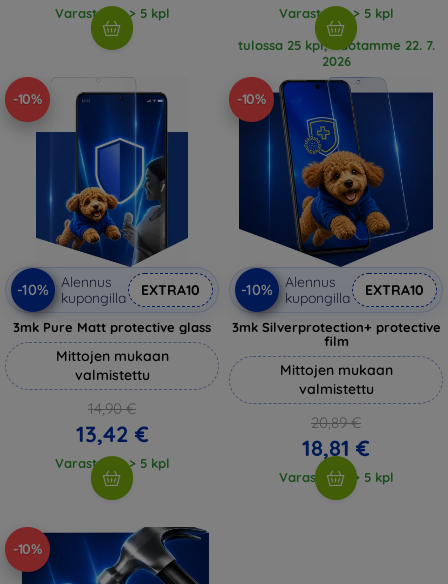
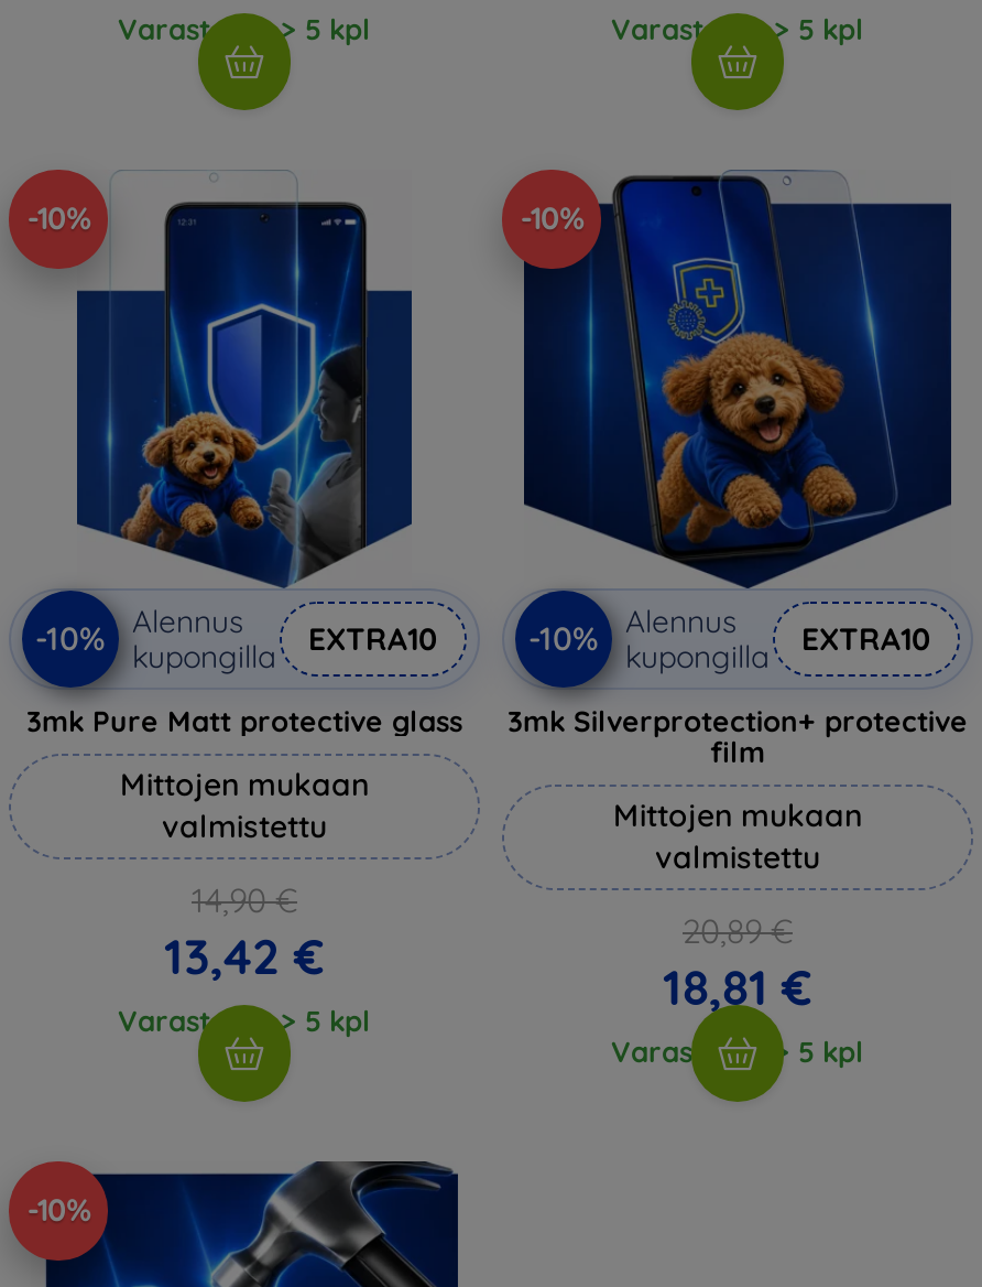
[237,37,434,69] tulossa 25 kpl, odotamme 22. 7. | 2026 -> none

